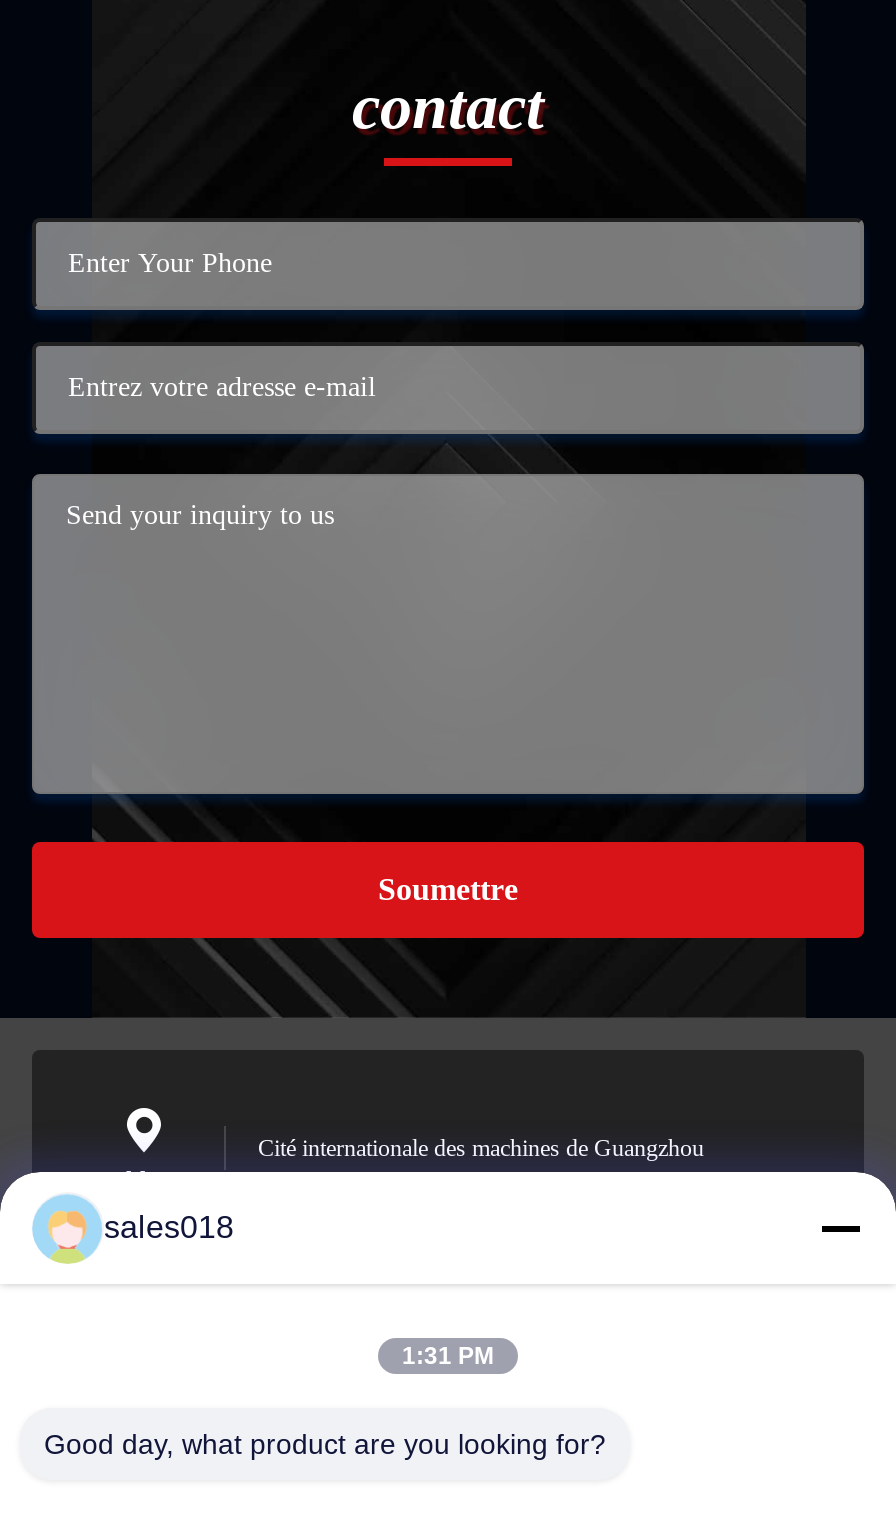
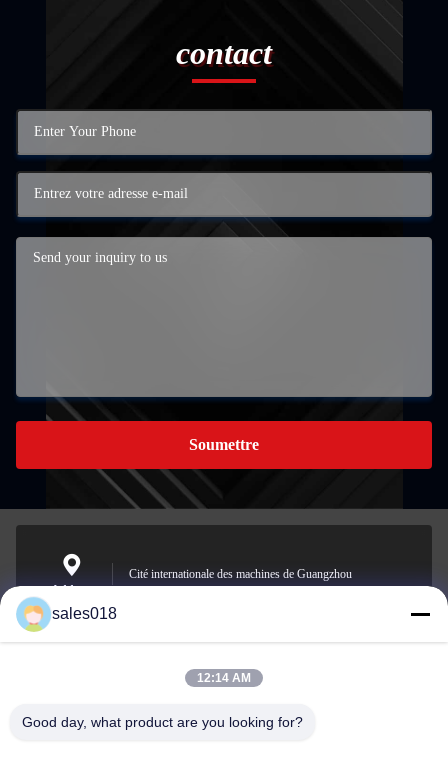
[402,1342,494,1370] 1:31 PM -> [197,671,251,685] 12:14 AM

